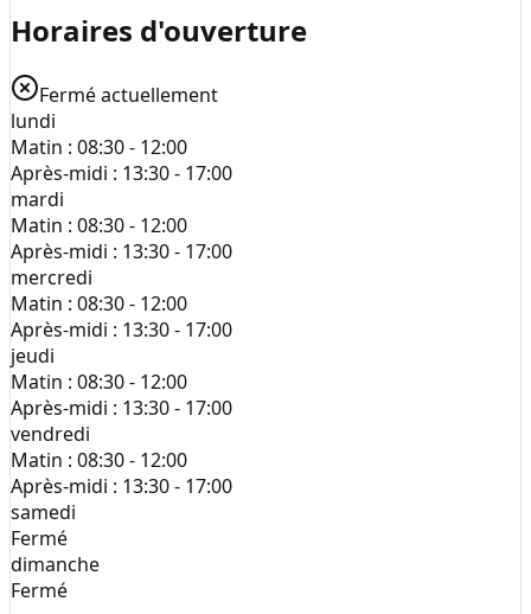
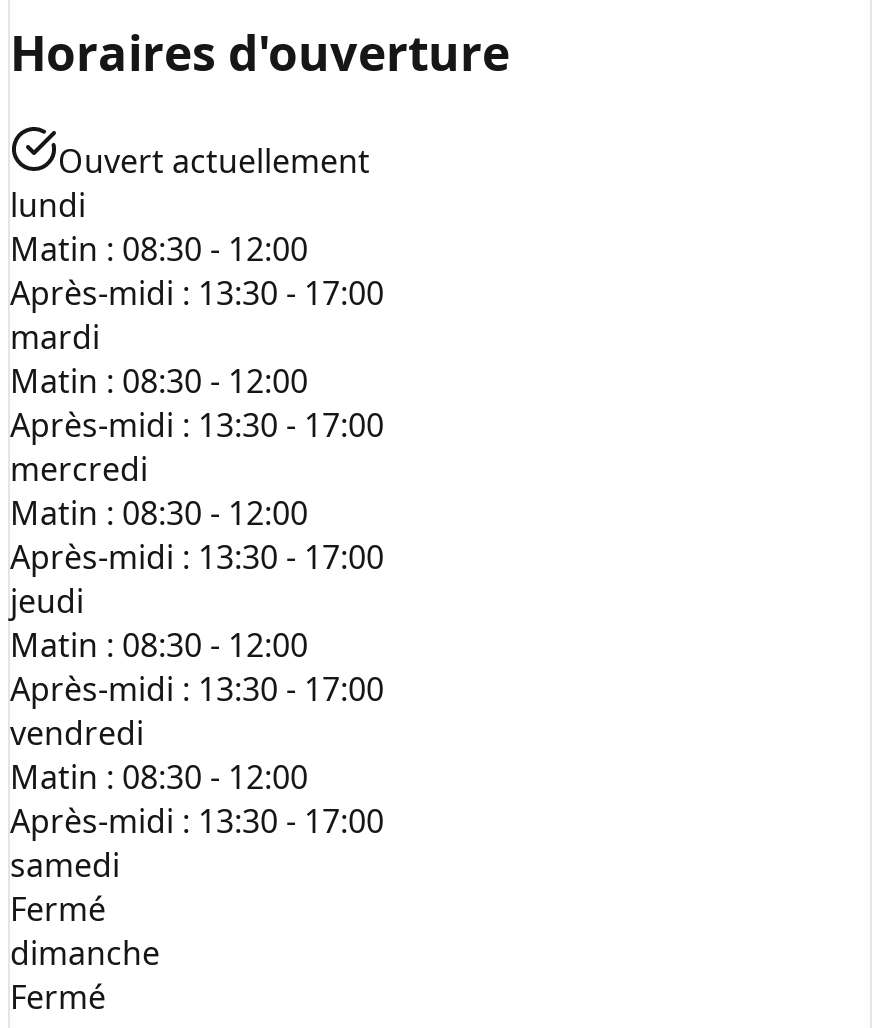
[39,82,218,108] Fermé actuellement -> [58,140,370,184] Ouvert actuellement

